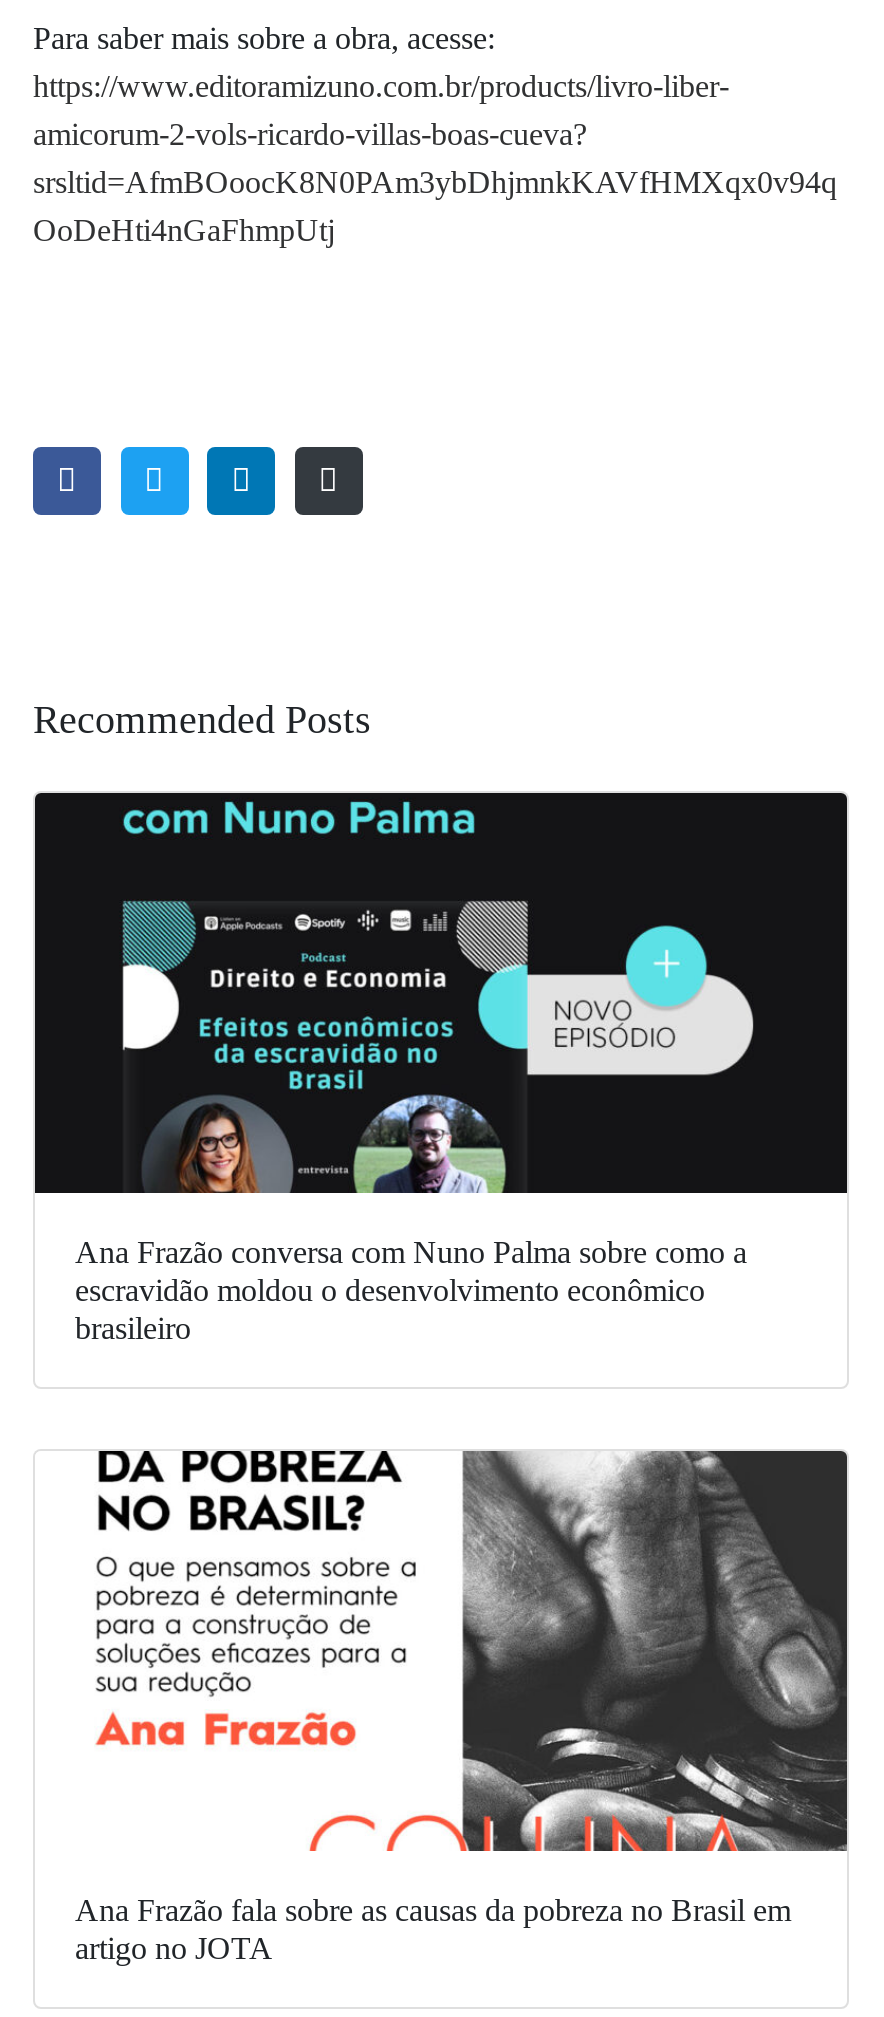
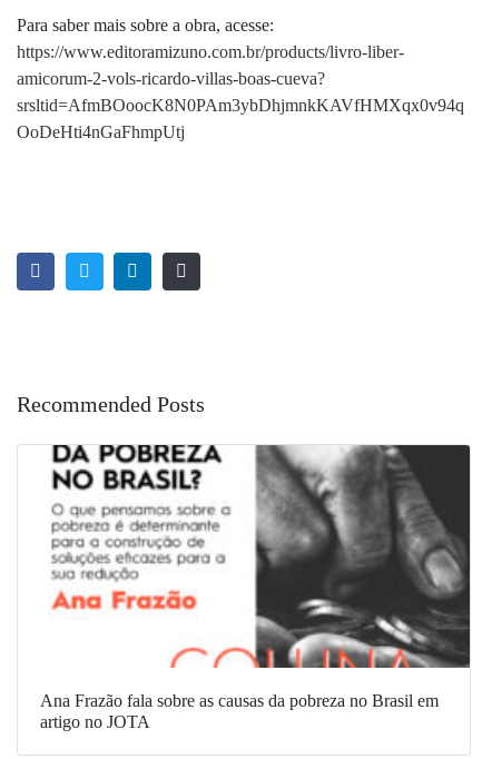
[33,791,845,1344] [image] | Ana Frazão conversa com Nuno Palma sobre como a | escravidão moldou o desenvolvimento econômico | brasileiro -> none

